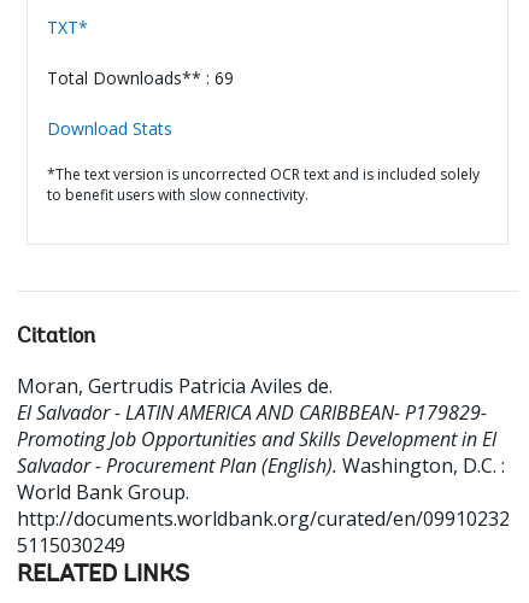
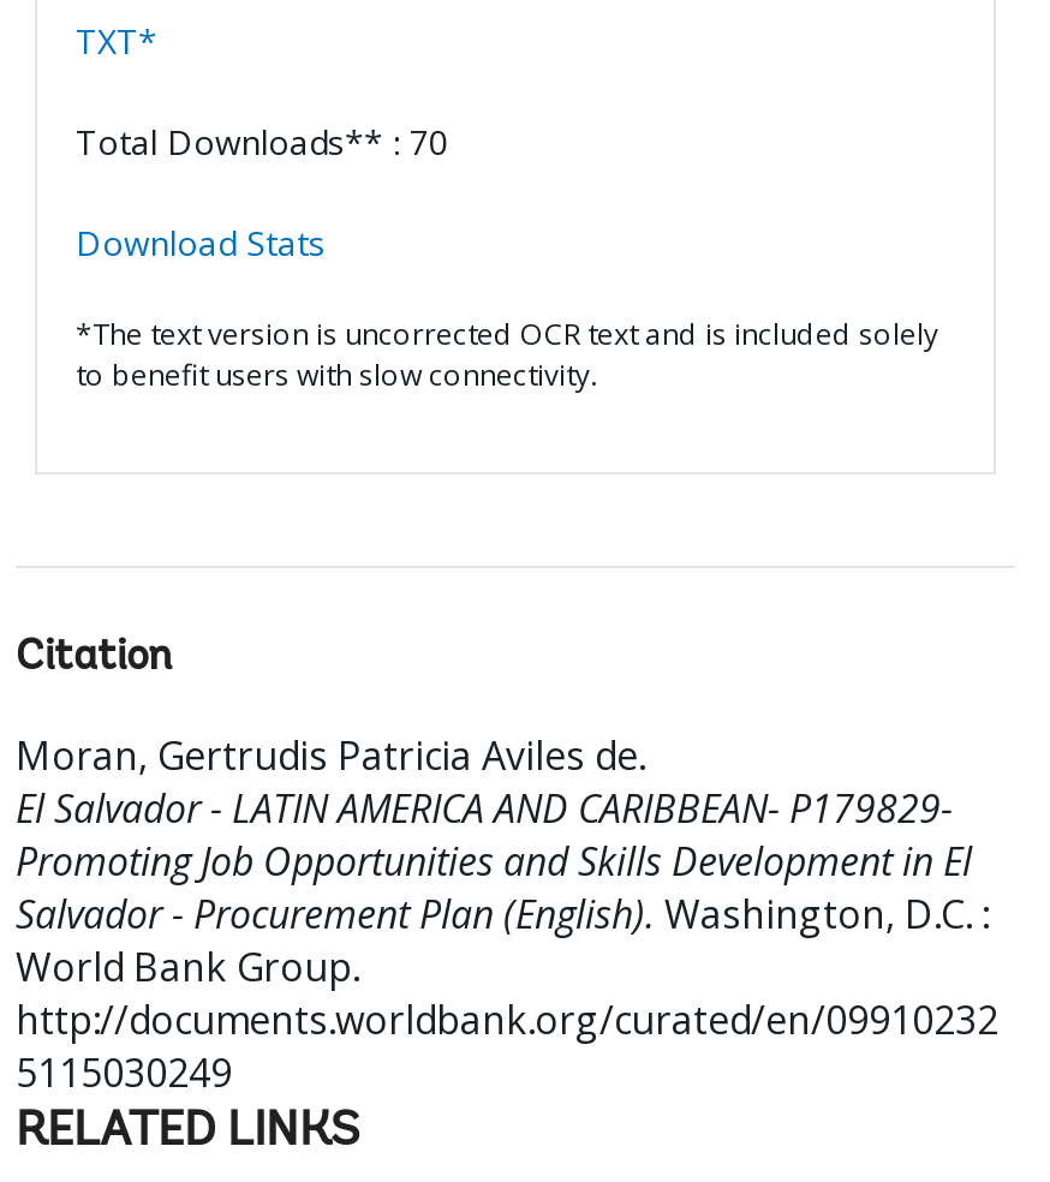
[47,66,234,89] Total Downloads** : 69 -> [76,119,448,165] Total Downloads** : 70

